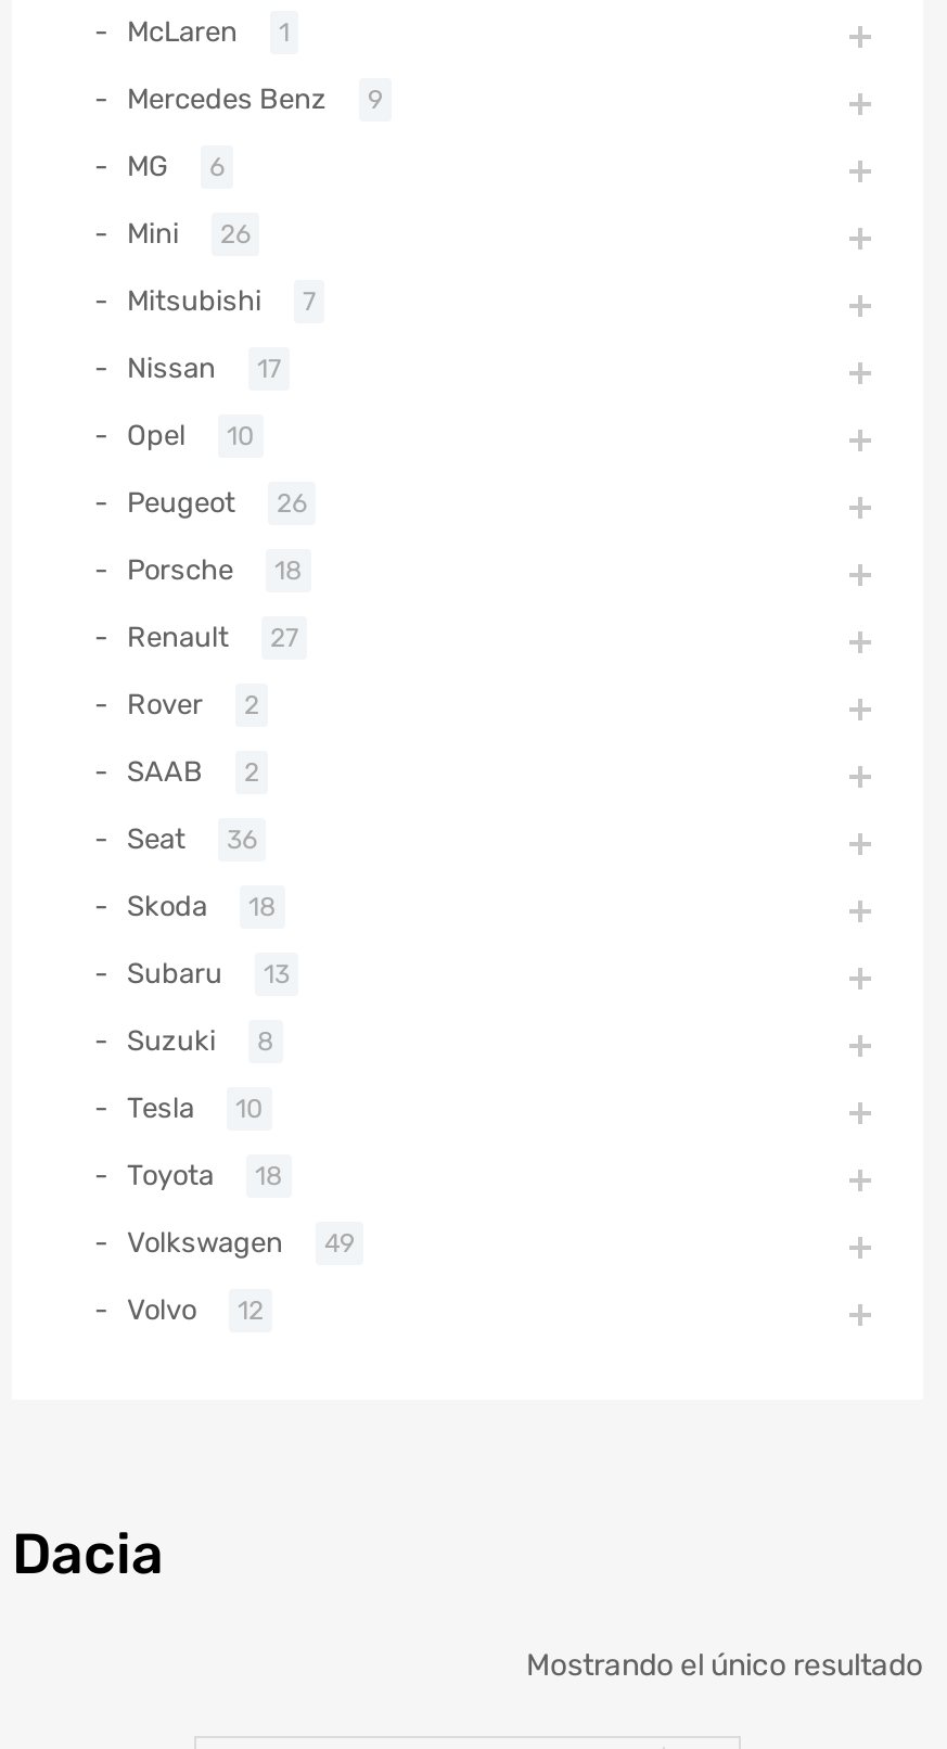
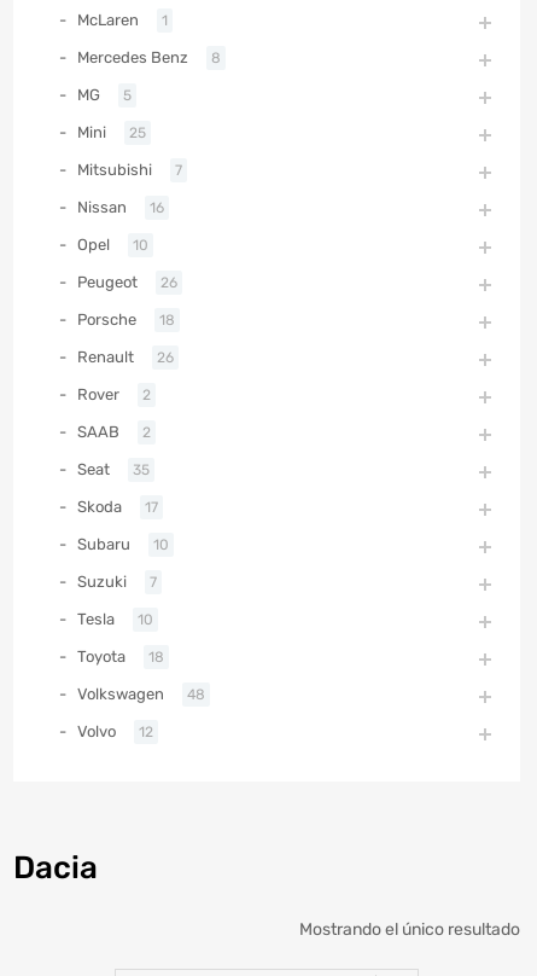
[127,83,383,115] Mercedes Benz 9 -> [77,49,221,67] Mercedes Benz 8
[127,150,225,183] MG 6 -> [77,86,132,104] MG 5
[127,217,251,250] Mini 26 -> [77,123,146,142] Mini 25
[127,352,281,385] Nissan 17 -> [77,198,164,216] Nissan 16
[127,621,298,654] Renault 27 -> [77,348,174,366] Renault 26
[127,823,257,855] Seat 36 -> [77,460,150,479] Seat 35
[127,890,277,923] Skoda 18 -> [77,498,158,516] Skoda 17
[127,957,290,990] Subaru 13 -> [77,535,169,553] Subaru 10
[127,1025,274,1057] Suzuki 8 -> [77,573,157,591] Suzuki 7
[127,1226,355,1259] Volkswagen 49 -> [77,685,205,703] Volkswagen 48

